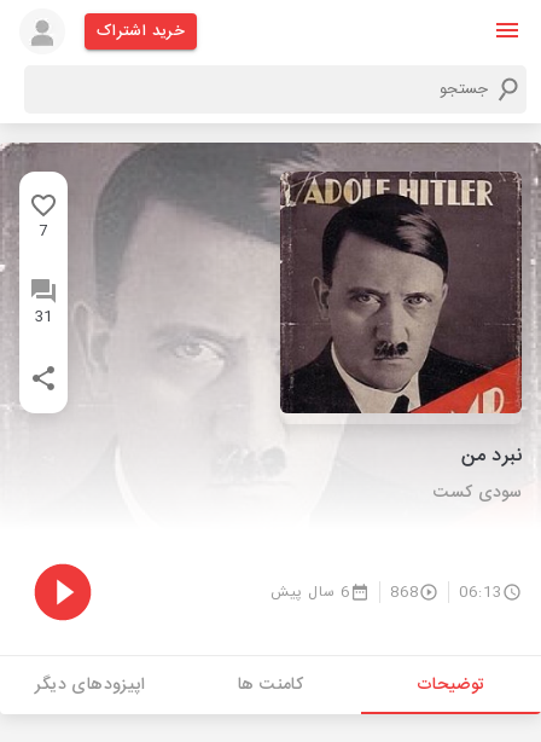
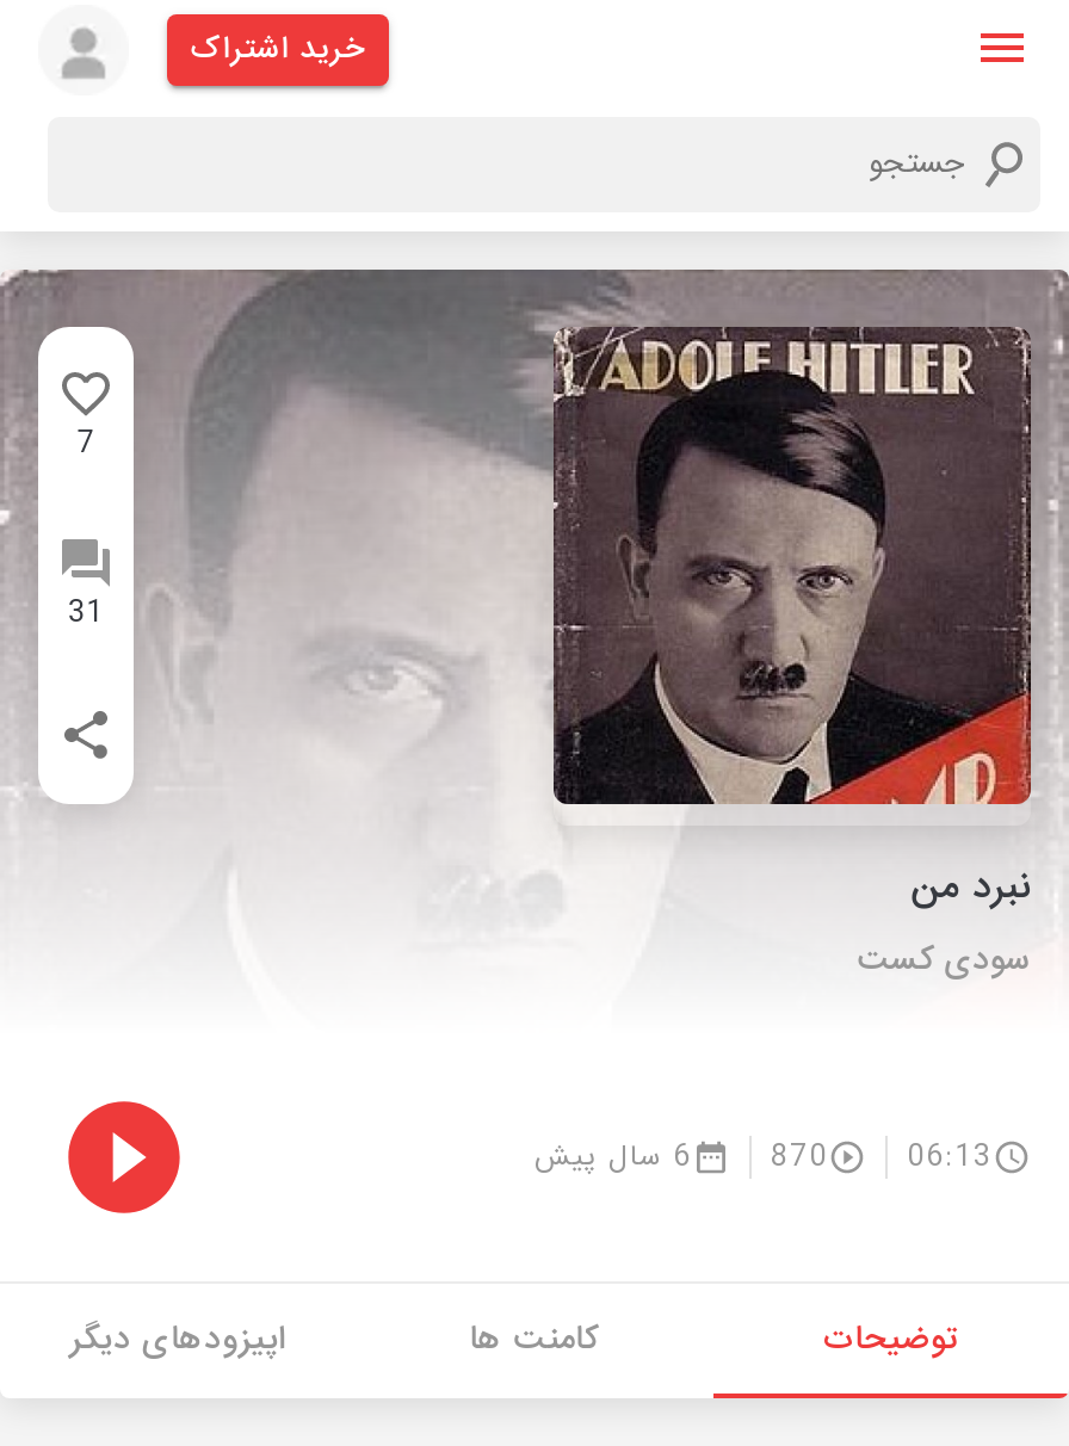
[390,580,419,604] 868 -> [771,1133,828,1181] 870

